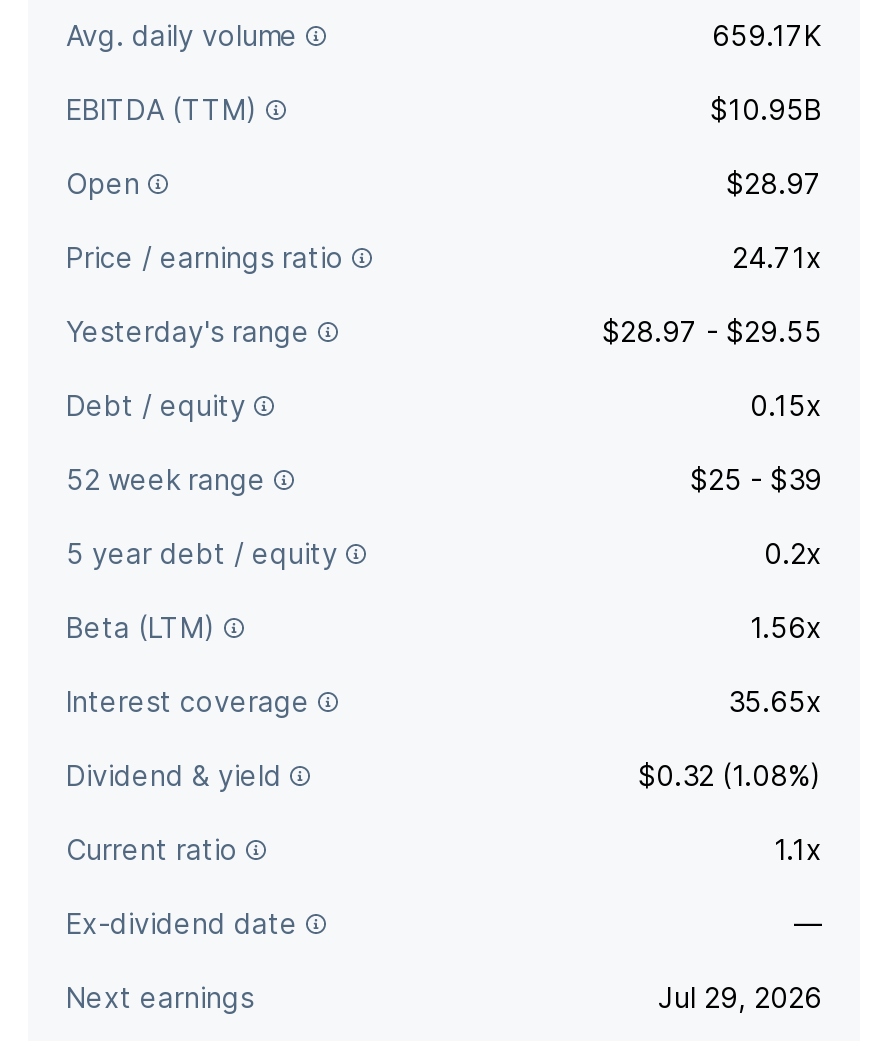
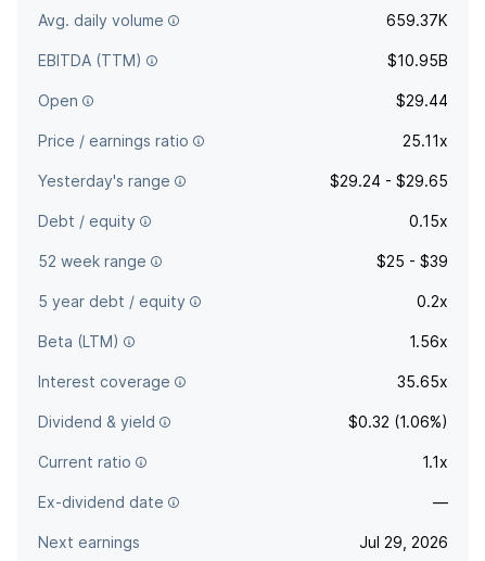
[712,18,822,52] 659.17K -> [386,11,448,29] 659.37K
[726,166,822,200] $28.97 -> [396,91,448,110] $29.44
[732,240,822,274] 24.71x -> [403,131,448,150] 25.11x
[602,314,822,348] $28.97 - $29.55 -> [330,171,448,190] $29.24 - $29.65
[638,758,822,792] $0.32 (1.08%) -> [348,412,448,431] $0.32 (1.06%)

